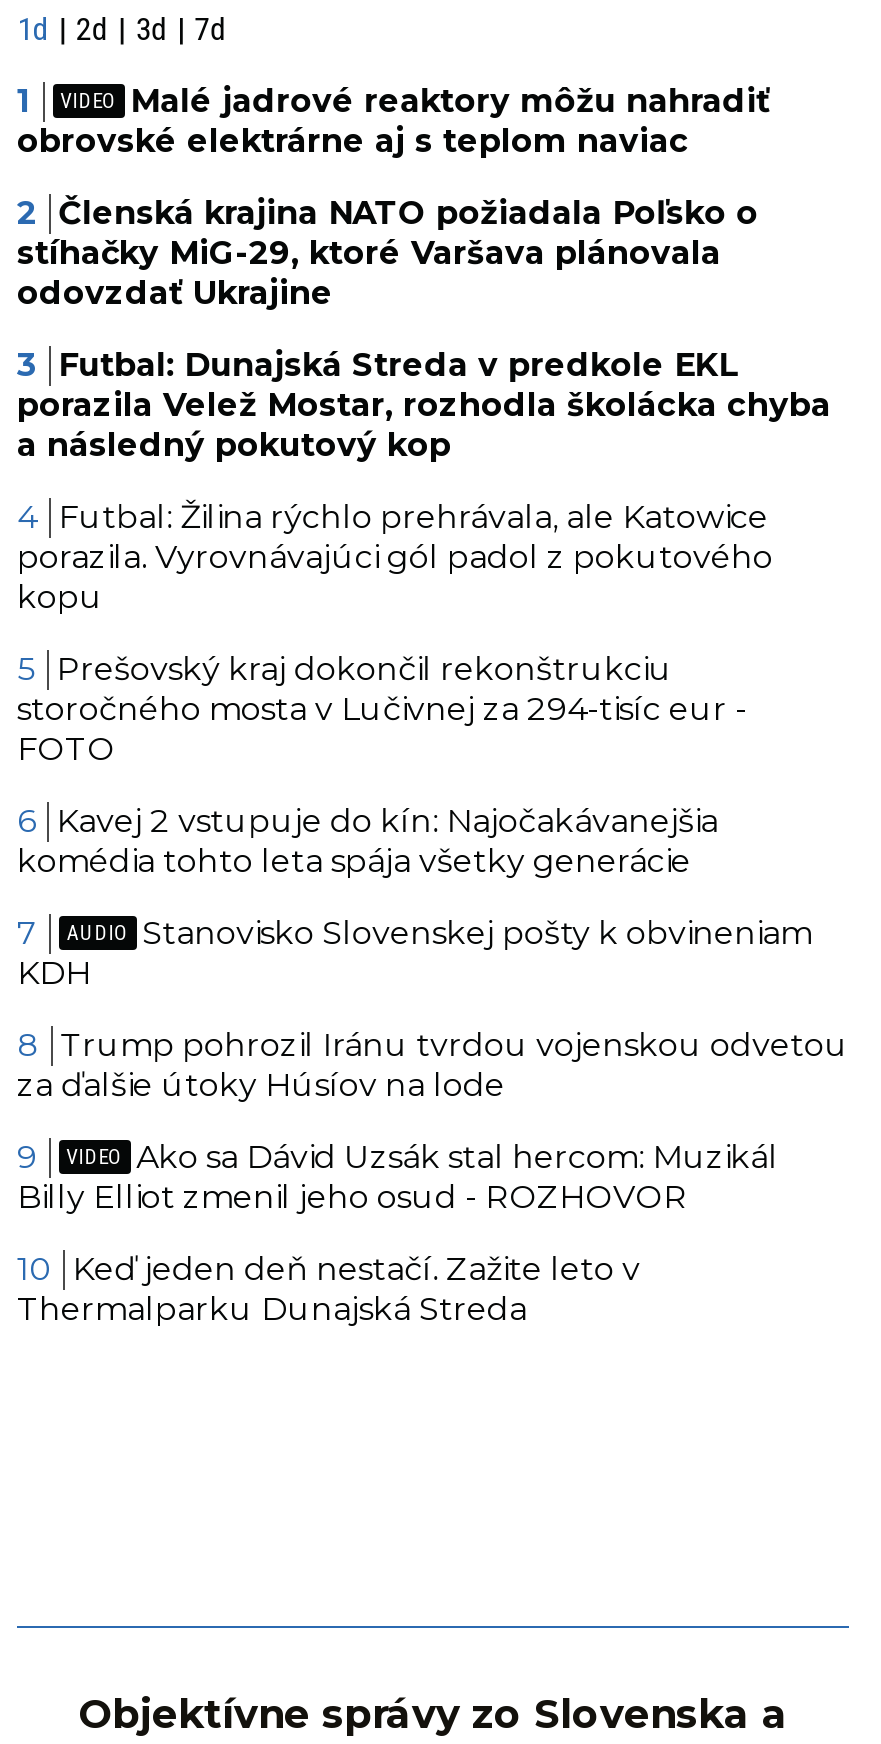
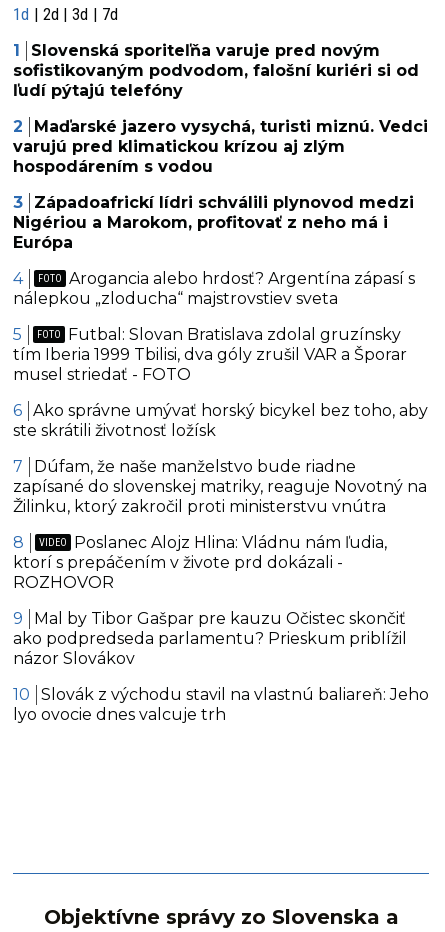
[17,82,770,160] Malé jadrové reaktory môžu nahradiť | obrovské elektrárne aj s teplom naviac -> [13,41,419,100] Slovenská sporiteľňa varuje pred novým | sofistikovaným podvodom, falošní kuriéri si od | ľudí pýtajú telefóny
[17,194,758,312] Členská krajina NATO požiadala Poľsko o | stíhačky MiG-29, ktoré Varšava plánovala | odovzdať Ukrajine -> [13,117,428,176] Maďarské jazero vysychá, turisti miznú. Vedci | varujú pred klimatickou krízou aj zlým | hospodárením s vodou
[17,346,831,464] Futbal: Dunajská Streda v predkole EKL | porazila Velež Mostar, rozhodla školácka chyba | a následný pokutový kop -> [13,193,414,252] Západoafrickí lídri schválili plynovod medzi | Nigériou a Marokom, profitovať z neho má i | Európa
[17,498,773,616] Futbal: Žilina rýchlo prehrávala, ale Katowice | porazila. Vyrovnávajúci gól padol z pokutového | kopu -> [13,269,415,308] Arogancia alebo hrdosť? Argentína zápasí s | nálepkou „zloducha“ majstrovstiev sveta
[17,650,747,768] Prešovský kraj dokončil rekonštrukciu | storočného mosta v Lučivnej za 294-tisíc eur - | FOTO -> [13,325,407,384] Futbal: Slovan Bratislava zdolal gruzínsky | tím Iberia 1999 Tbilisi, dva góly zrušil VAR a Šporar | musel striedať - FOTO
[17,802,718,880] Kavej 2 vstupuje do kín: Najočakávanejšia | komédia tohto leta spája všetky generácie -> [13,401,428,440] Ako správne umývať horský bicykel bez toho, aby | ste skrátili životnosť ložísk
[17,914,812,992] Stanovisko Slovenskej pošty k obvineniam | KDH -> [13,457,427,516] Dúfam, že naše manželstvo bude riadne | zapísané do slovenskej matriky, reaguje Novotný na | Žilinku, ktorý zakročil proti ministerstvu vnútra
[17,1026,848,1104] Trump pohrozil Iránu tvrdou vojenskou odvetou | za ďalšie útoky Húsíov na lode -> [13,533,387,592] Poslanec Alojz Hlina: Vládnu nám ľudia, | ktorí s prepáčením v živote prd dokázali - | ROZHOVOR
[17,1138,778,1216] Ako sa Dávid Uzsák stal hercom: Muzikál | Billy Elliot zmenil jeho osud - ROZHOVOR -> [13,609,407,668] Mal by Tibor Gašpar pre kauzu Očistec skončiť | ako podpredseda parlamentu? Prieskum priblížil | názor Slovákov
[17,1250,640,1328] Keď jeden deň nestačí. Zažite leto v | Thermalparku Dunajská Streda -> [13,685,429,724] Slovák z východu stavil na vlastnú baliareň: Jeho | lyo ovocie dnes valcuje trh

